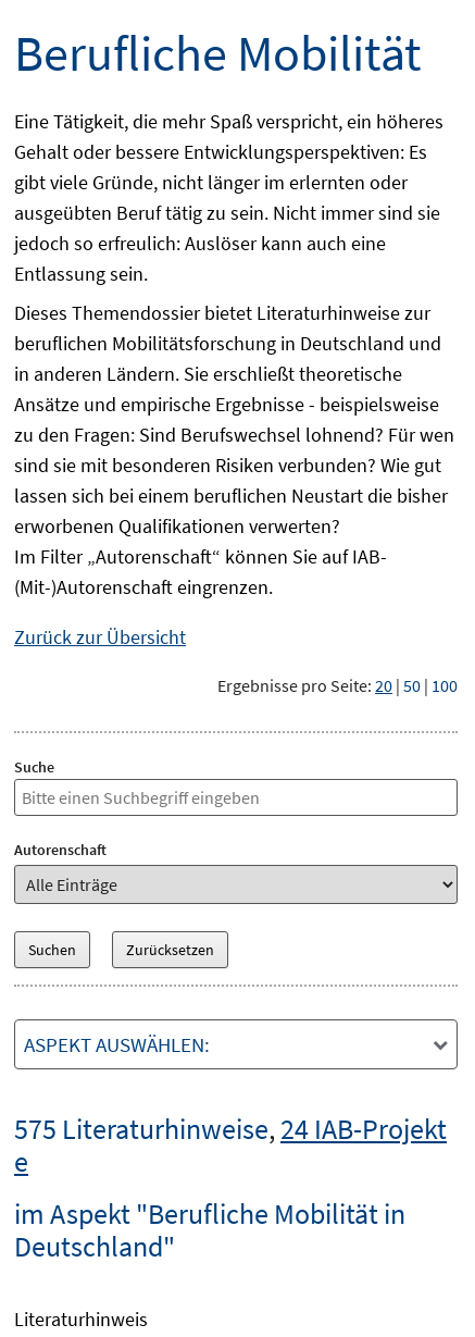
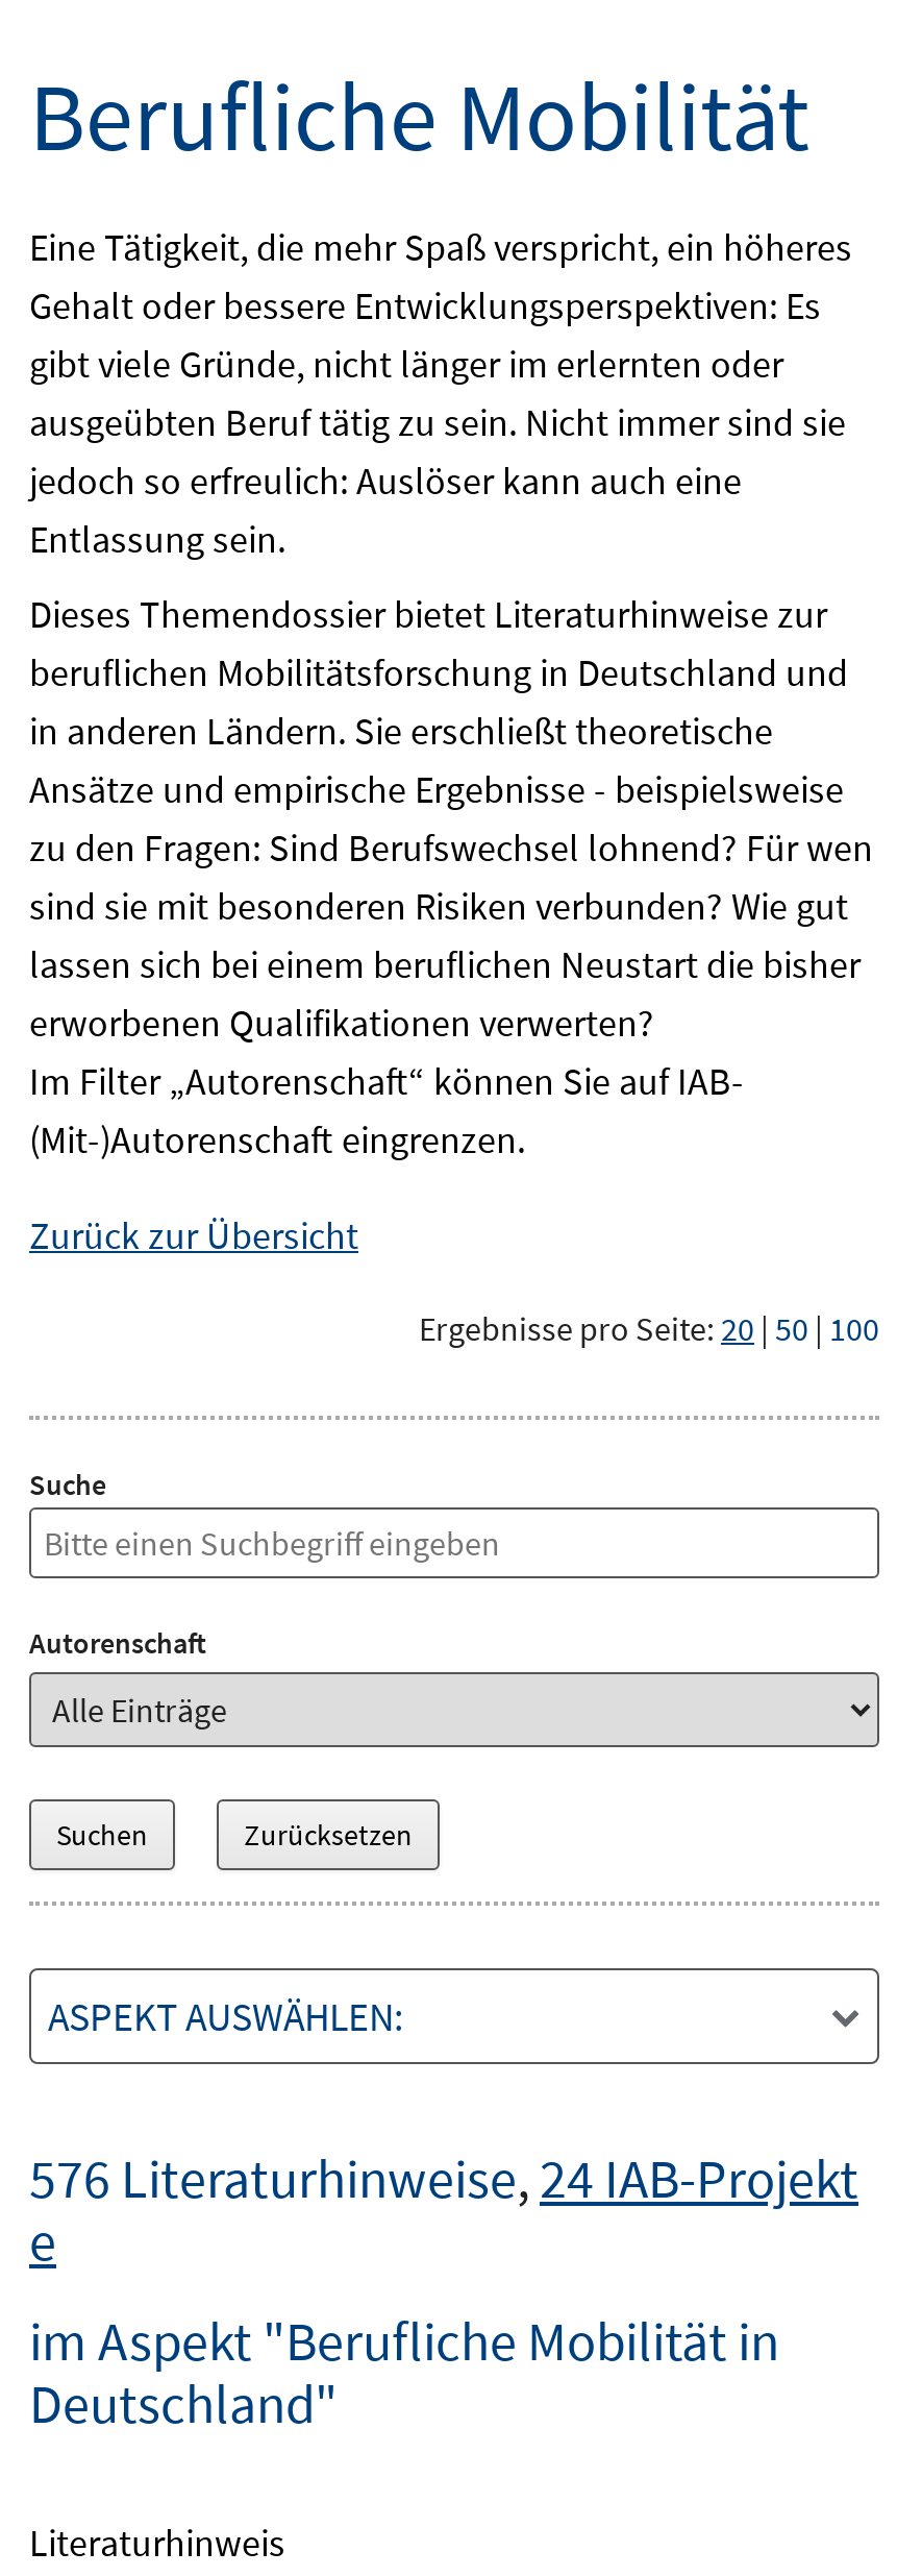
[14,1111,447,1147] 575 Literaturhinweise, 24 IAB-Projekt -> [29,2143,858,2212] 576 Literaturhinweise, 24 IAB-Projekt

